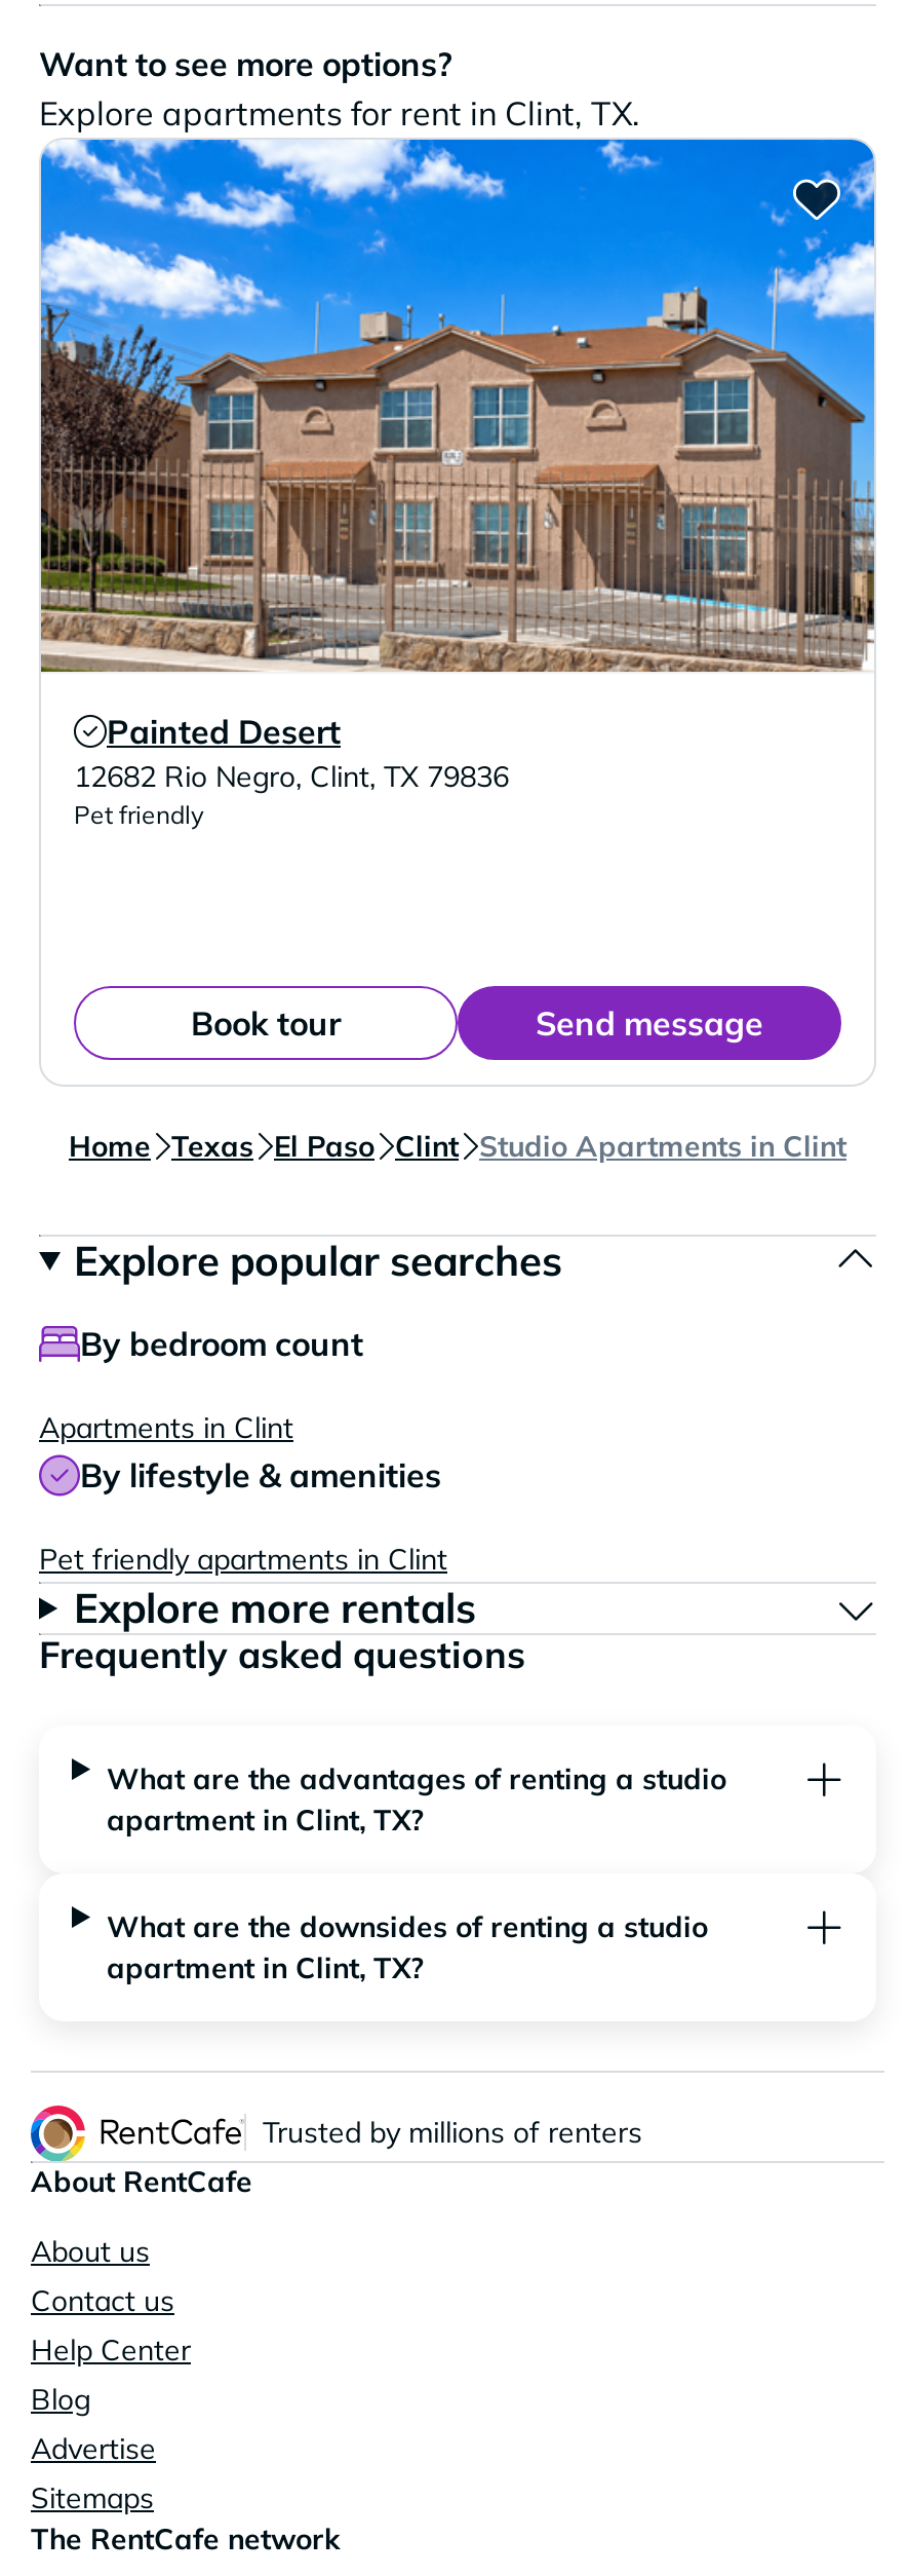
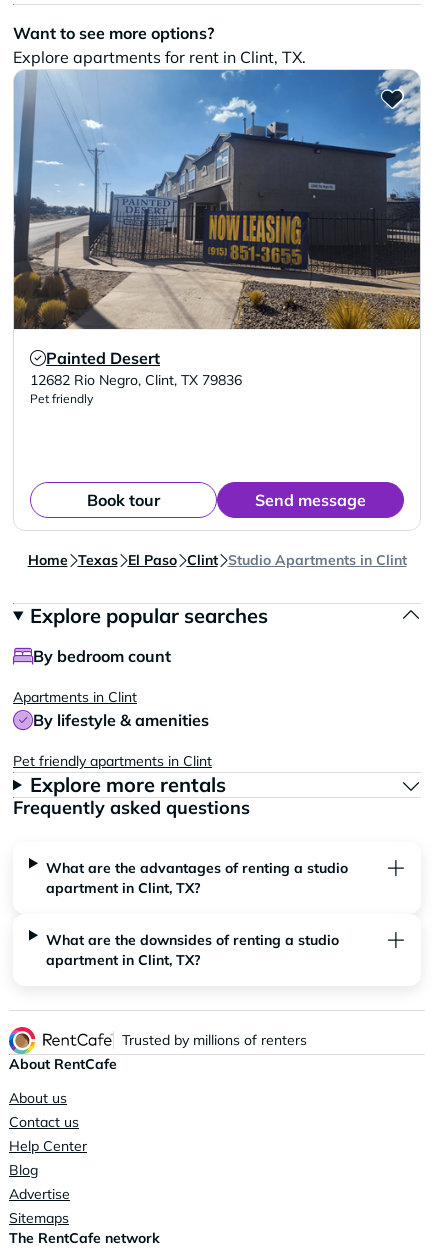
[39,138,876,674] [image] -> [13,69,421,330] [image]

